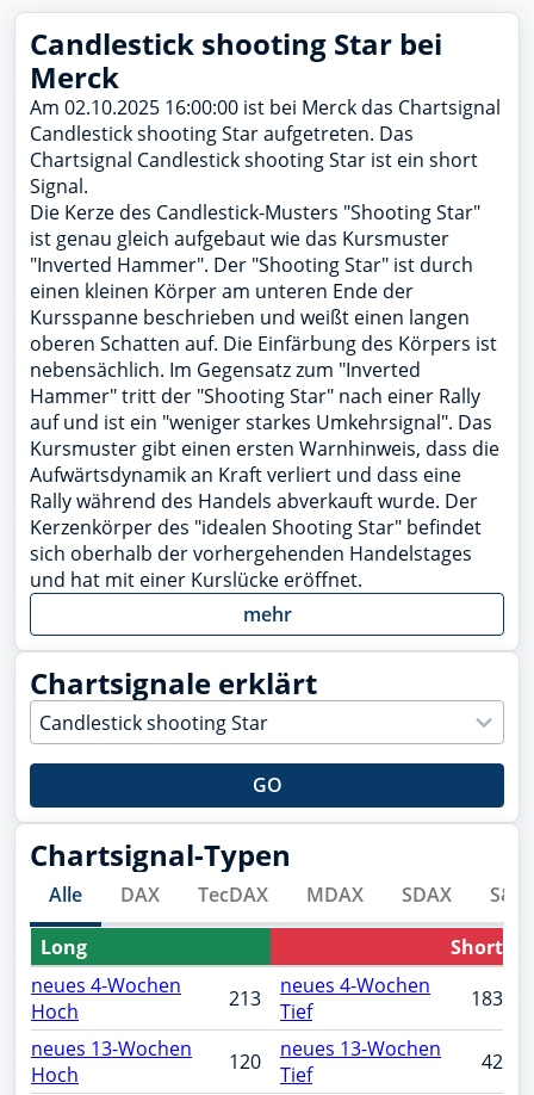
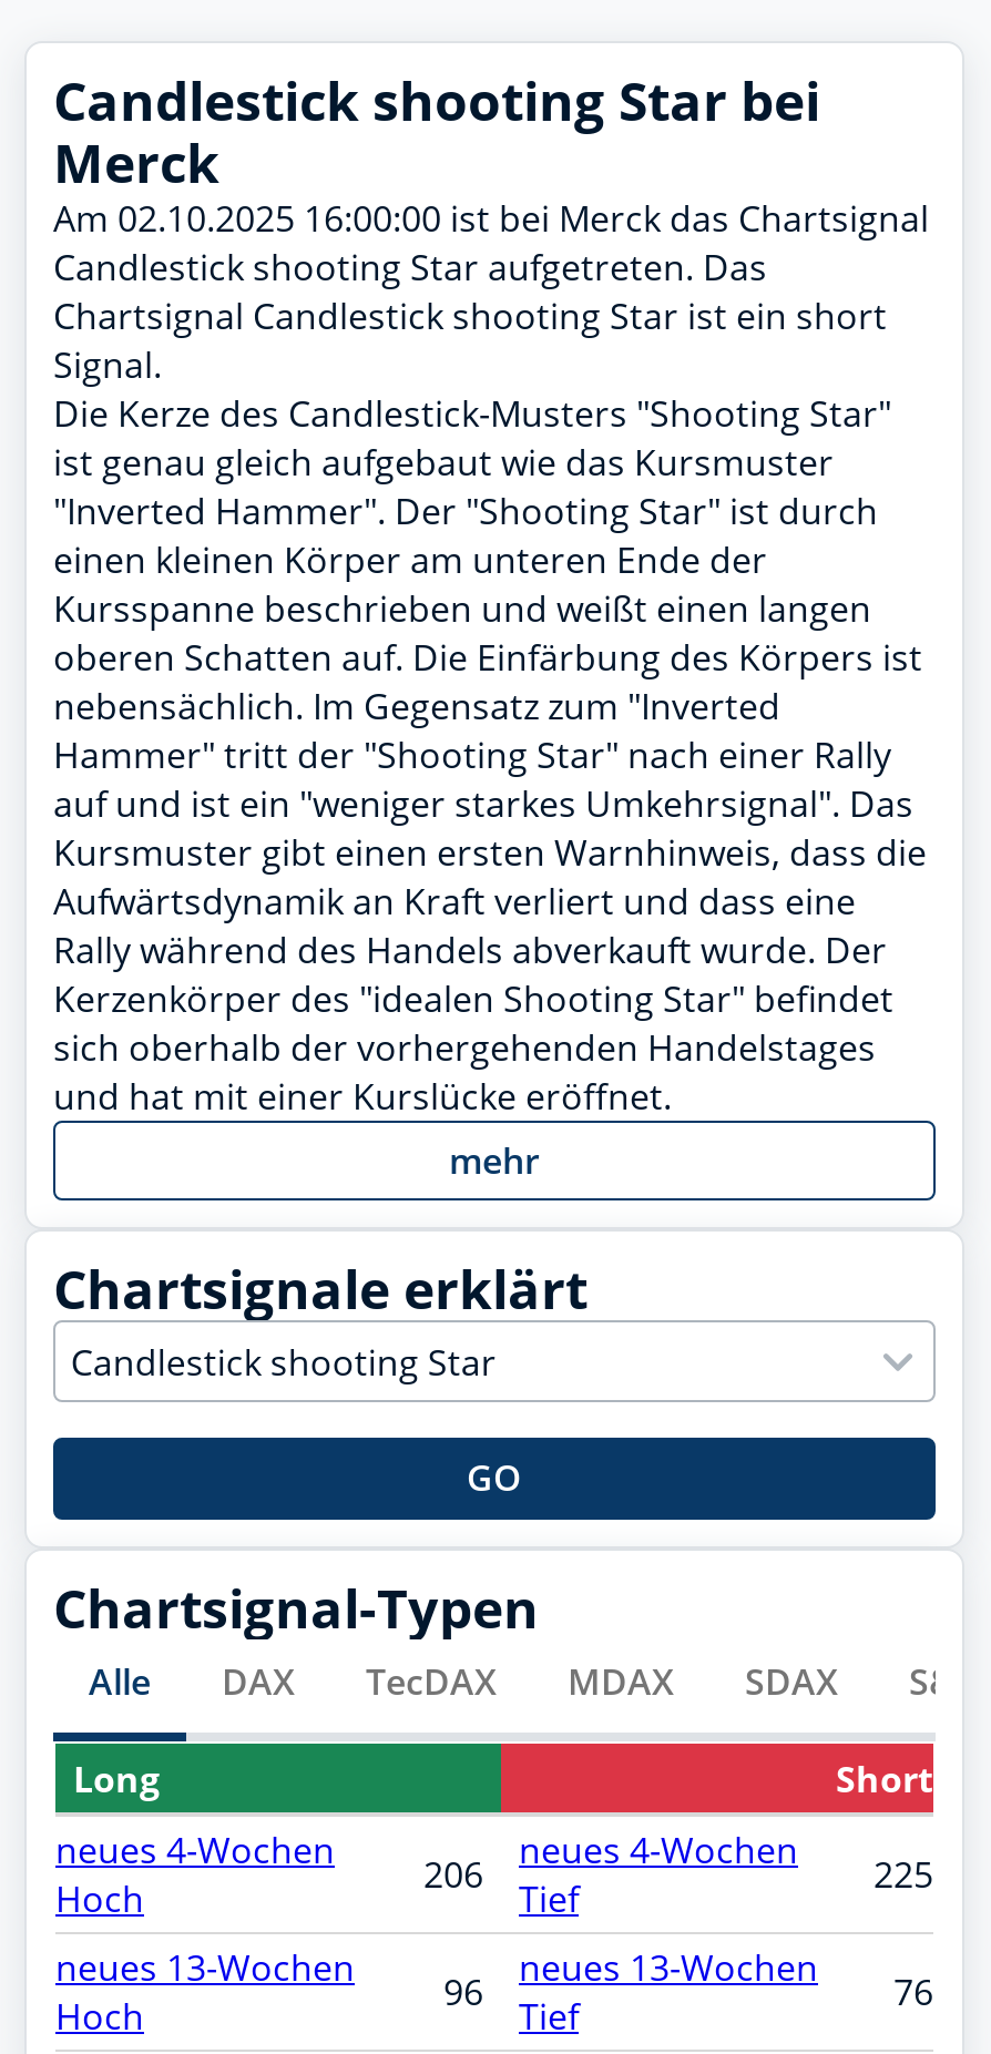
[229,985,261,1011] 213 -> [423,1849,483,1898] 206
[471,985,503,1011] 183 -> [873,1849,933,1898] 225
[229,1048,261,1074] 120 -> [443,1966,483,2015] 96
[482,1048,503,1074] 42 -> [893,1966,933,2015] 76

